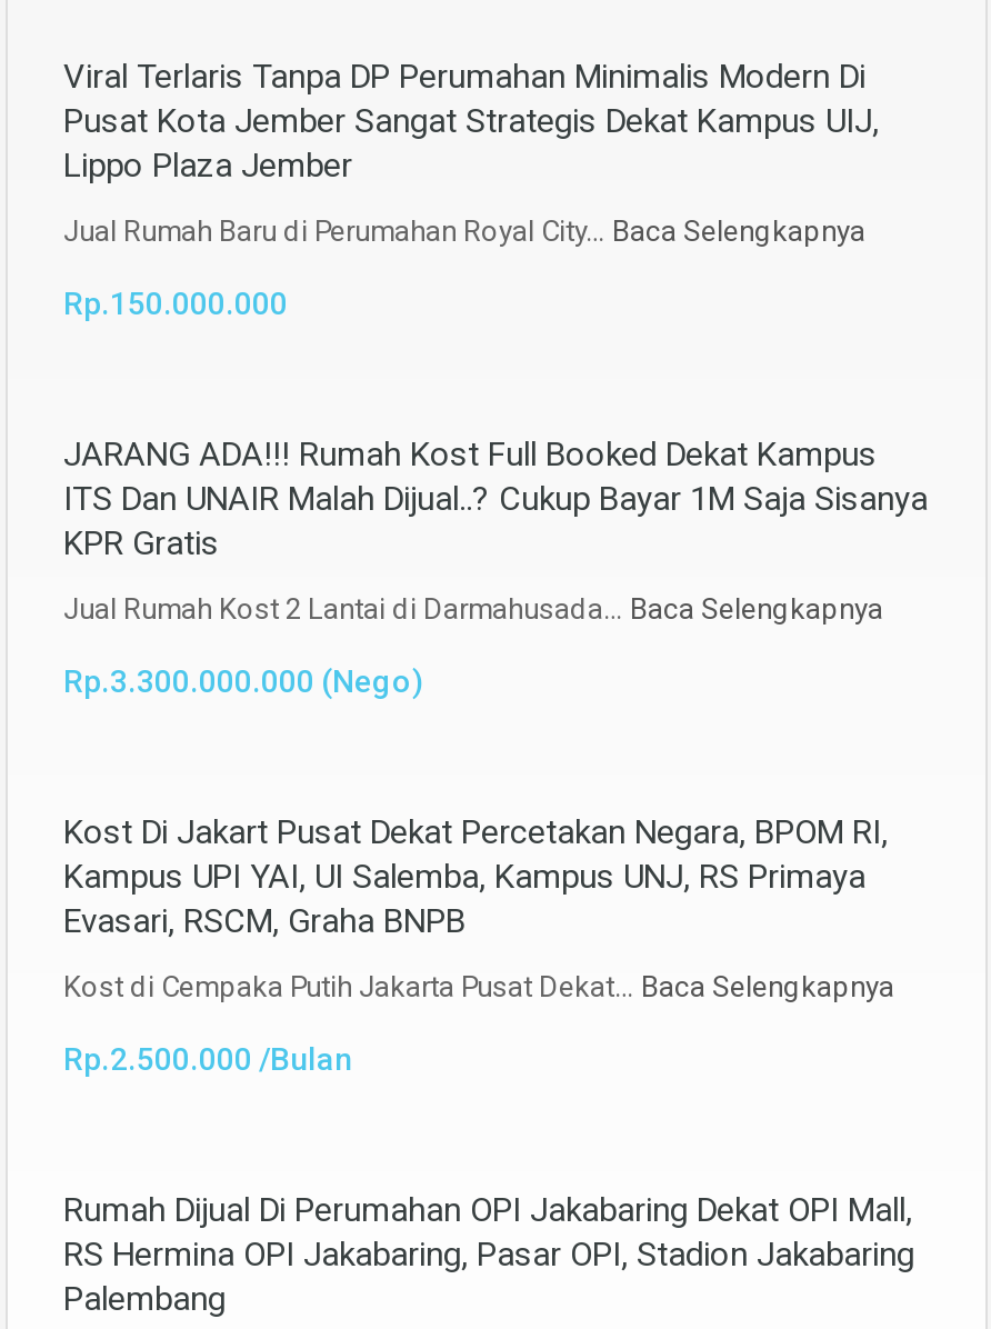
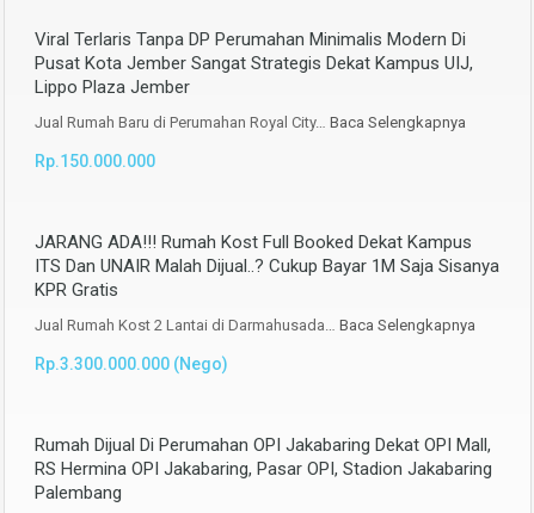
[63,812,894,1077] Kost Di Jakart Pusat Dekat Percetakan Negara, BPOM RI, | Kampus UPI YAI, UI Salemba, Kampus UNJ, RS Primaya | Evasari, RSCM, Graha BNPB | Kost di Cempaka Putih Jakarta Pusat Dekat… Baca Selengkapnya | Rp.2.500.000 /Bulan -> none

